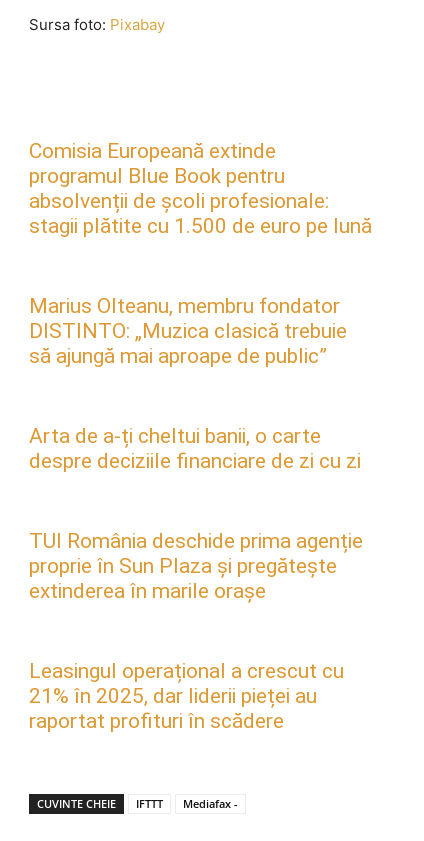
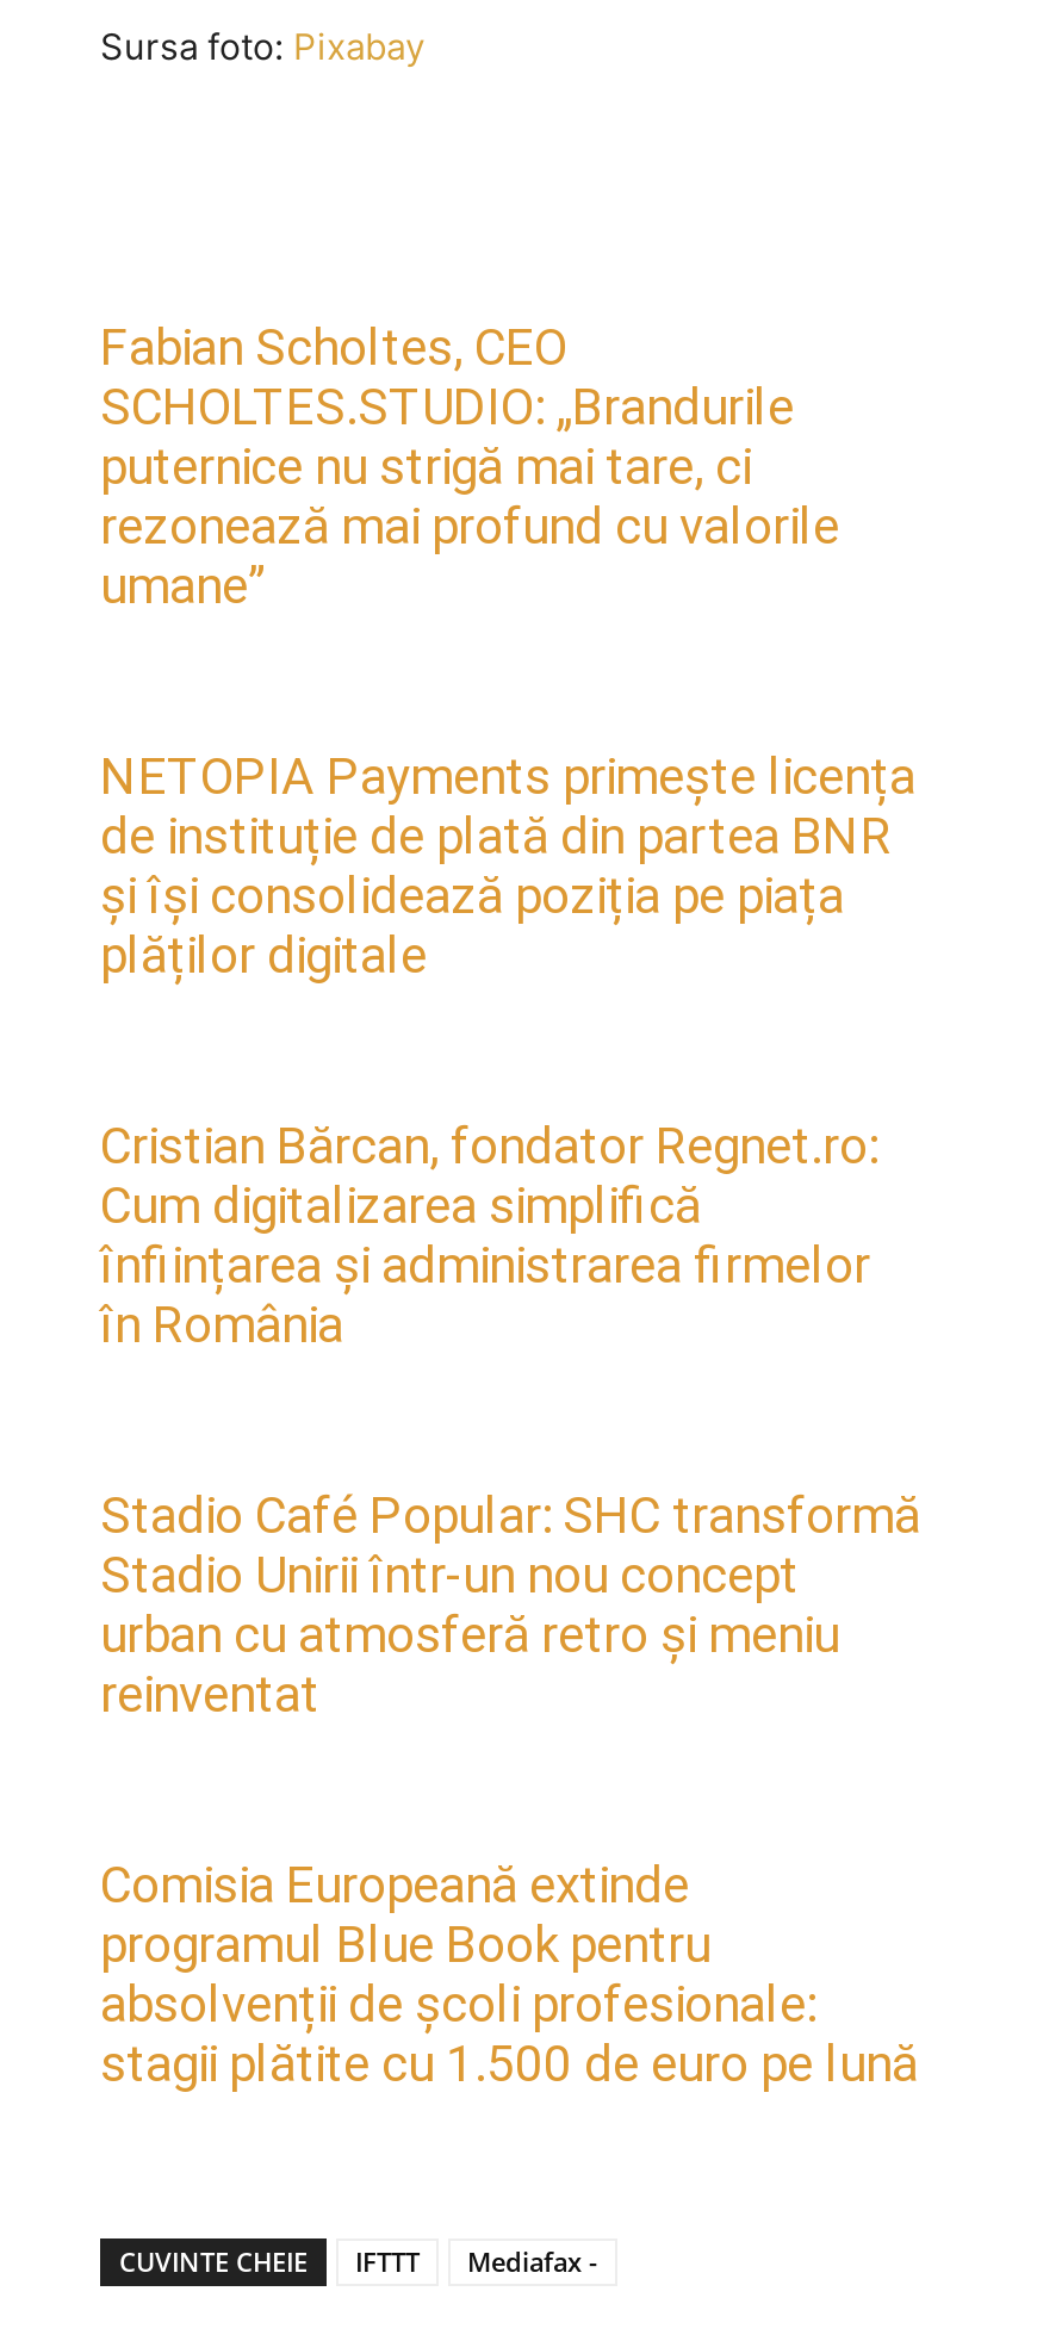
none -> [100,319,920,1723] Fabian Scholtes, CEO | SCHOLTES.STUDIO: „Brandurile | puternice nu strigă mai tare, ci | rezonează mai profund cu valorile | umane” | NETOPIA Payments primește licența | de instituție de plată din partea BNR | și își consolidează poziția pe piața | plăților digitale | Cristian Bărcan, fondator Regnet.ro: | Cum digitalizarea simplifică | înființarea și administrarea firmelor | în România | Stadio Café Popular: SHC transformă | Stadio Unirii într-un nou concept | urban cu atmosferă retro și meniu | reinventat
moved [29,139,372,238] -> [100,1857,918,2093]: Comisia Europeană extinde | programul Blue Book pentru | absolvenții de școli profesionale: | stagii plătite cu 1.500 de euro pe lună
[29,294,363,733] Marius Olteanu, membru fondator | DISTINTO: „Muzica clasică trebuie | să ajungă mai aproape de public” | Arta de a-ți cheltui banii, o carte | despre deciziile financiare de zi cu zi | TUI România deschide prima agenție | proprie în Sun Plaza și pregătește | extinderea în marile orașe | Leasingul operațional a crescut cu | 21% în 2025, dar liderii pieței au | raportat profituri în scădere -> none

